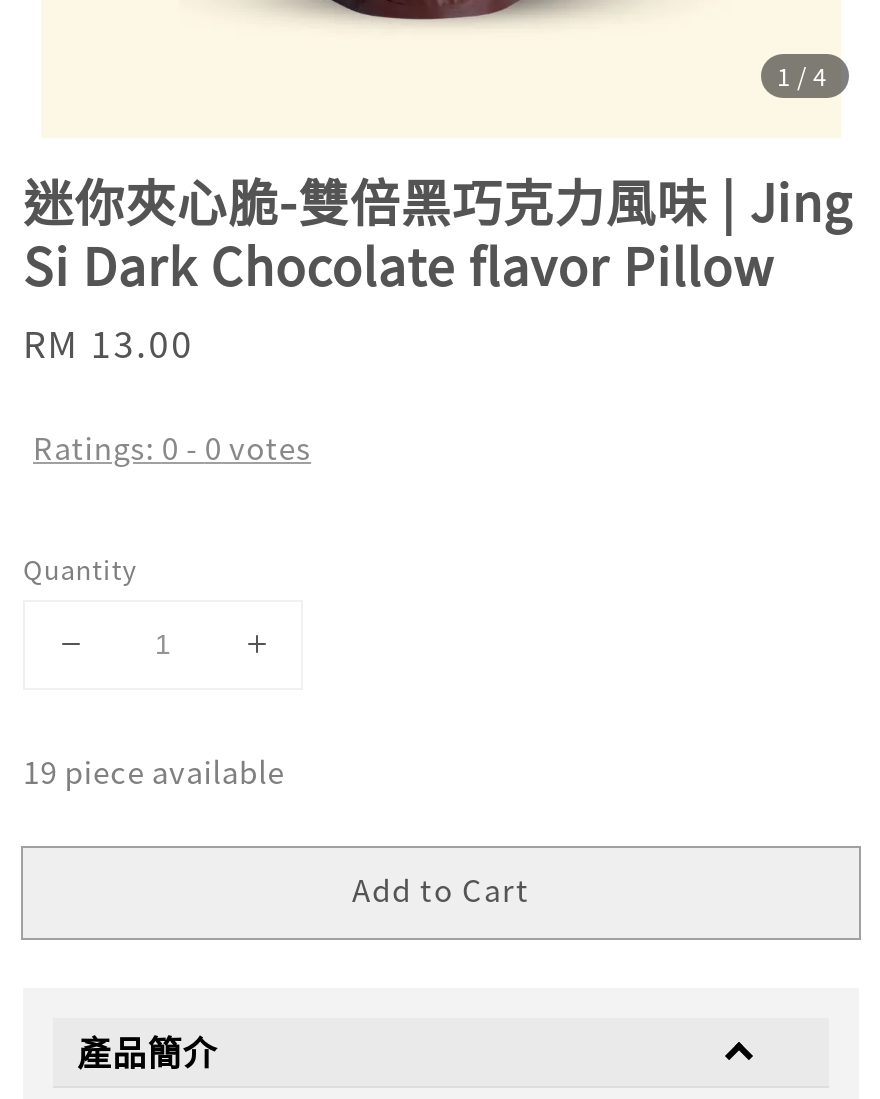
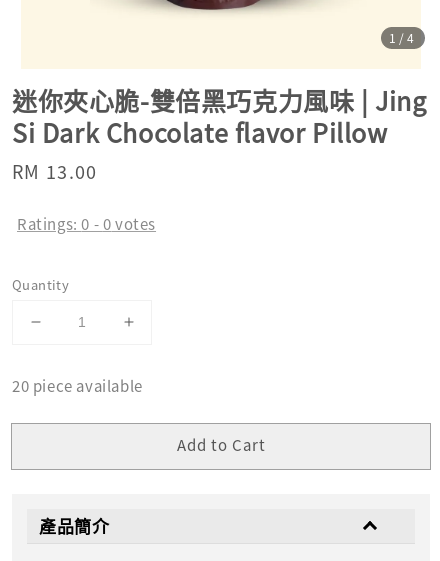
[23,750,285,792] 19 piece available -> [12,375,143,396] 20 piece available

